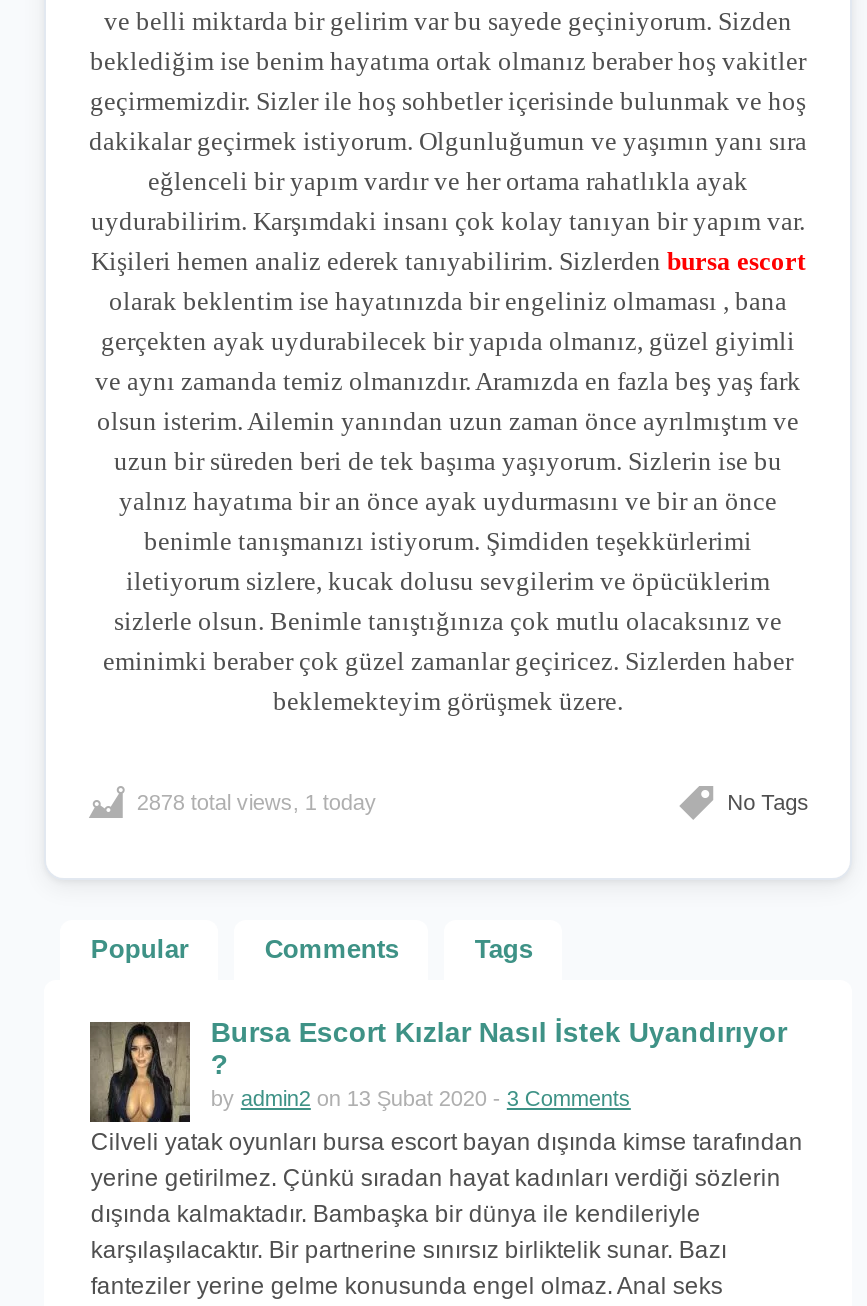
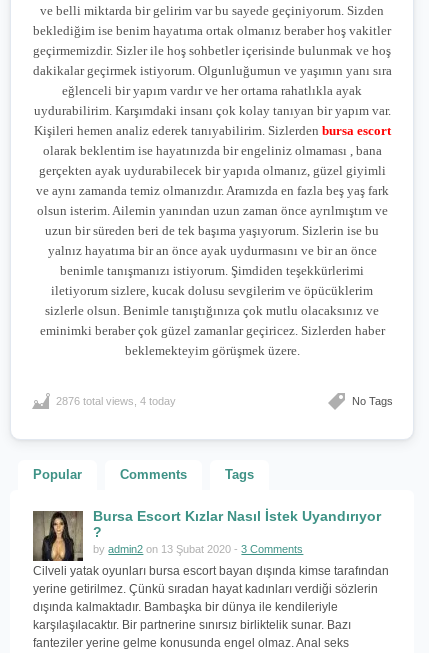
[137,790,377,814] 2878 total views, 1 today -> [56,395,176,407] 2876 total views, 4 today

